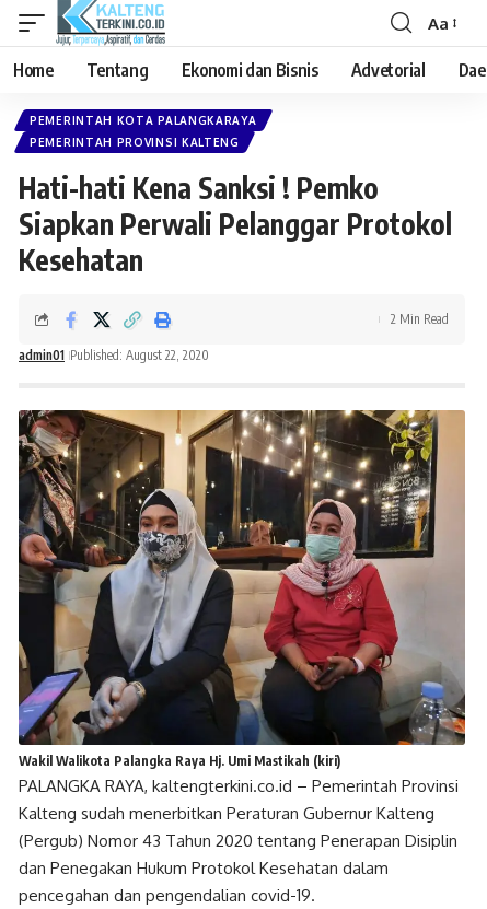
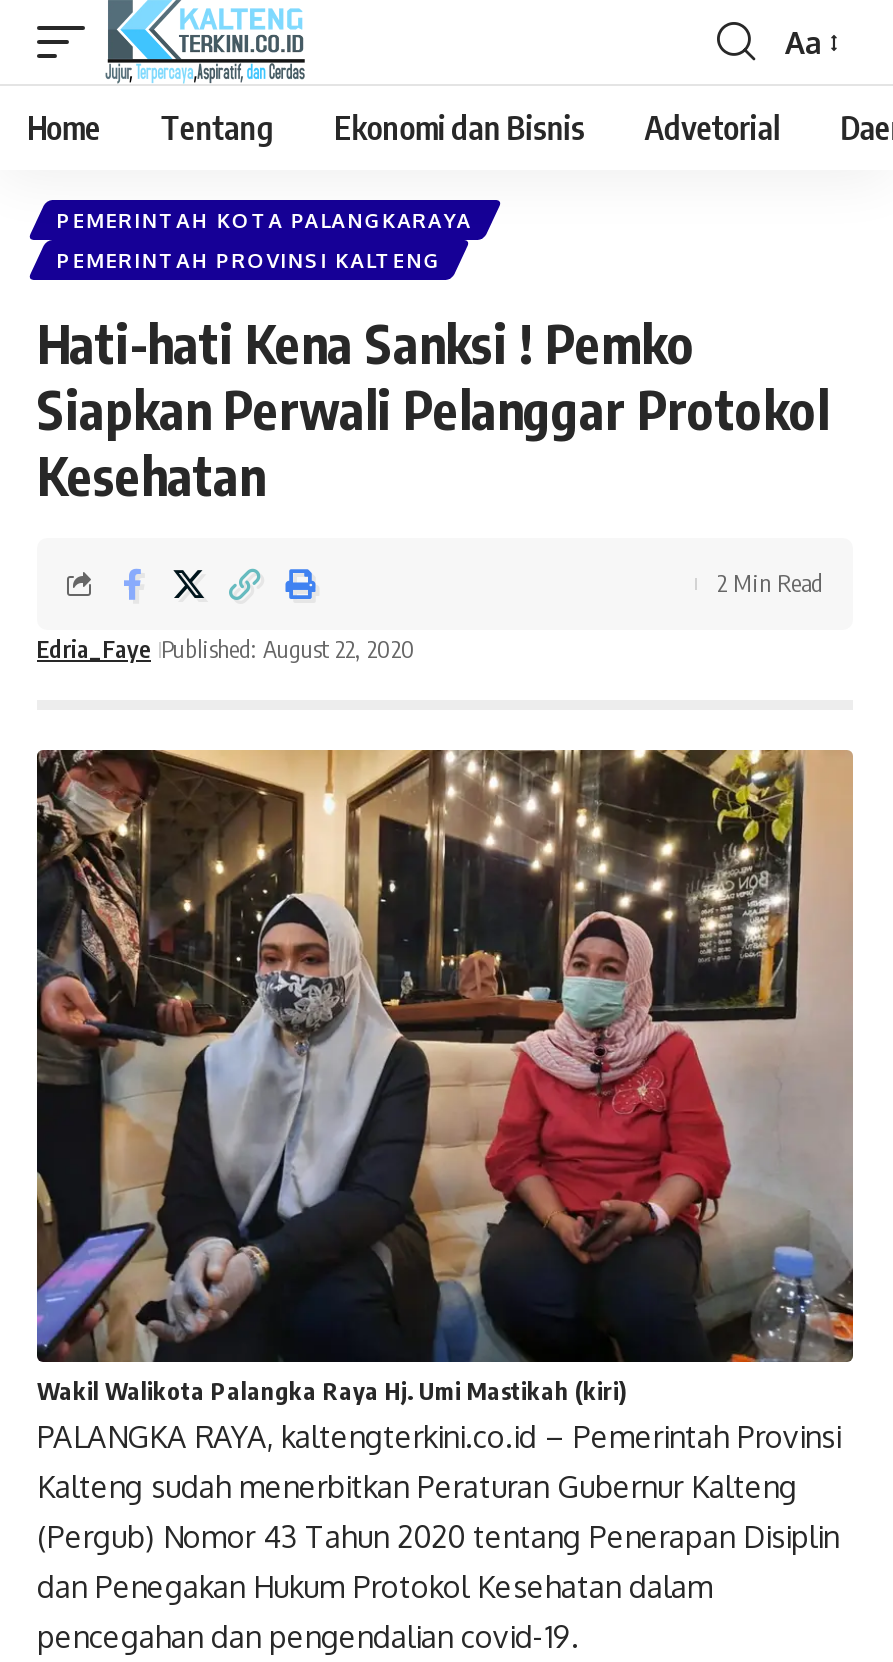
[19,347,209,363] admin01 Published: August 22, 2020 -> [37,634,415,664] Edria_Faye Published: August 22, 2020

